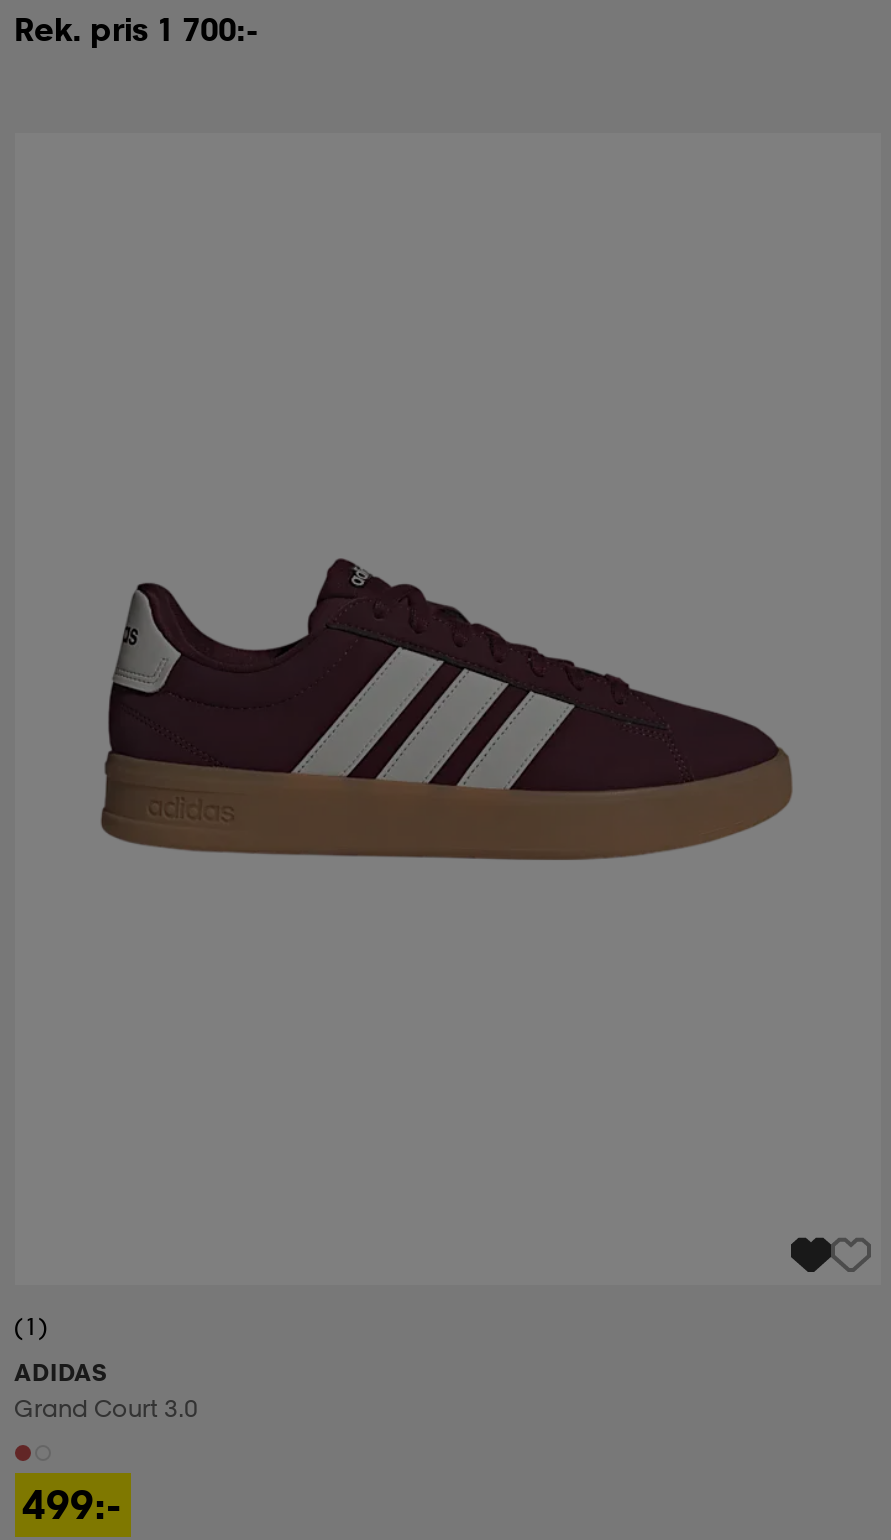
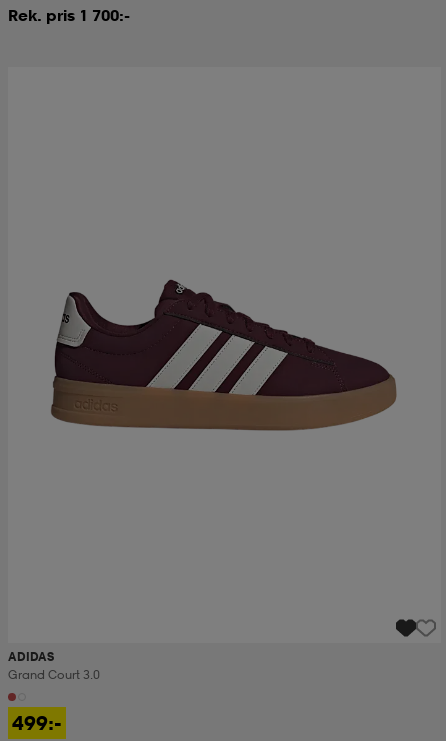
[14,1312,48,1342] (1) -> none

